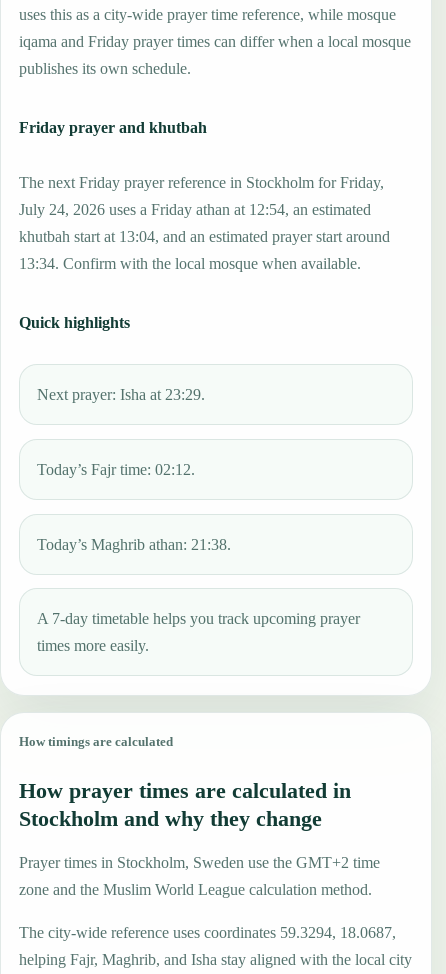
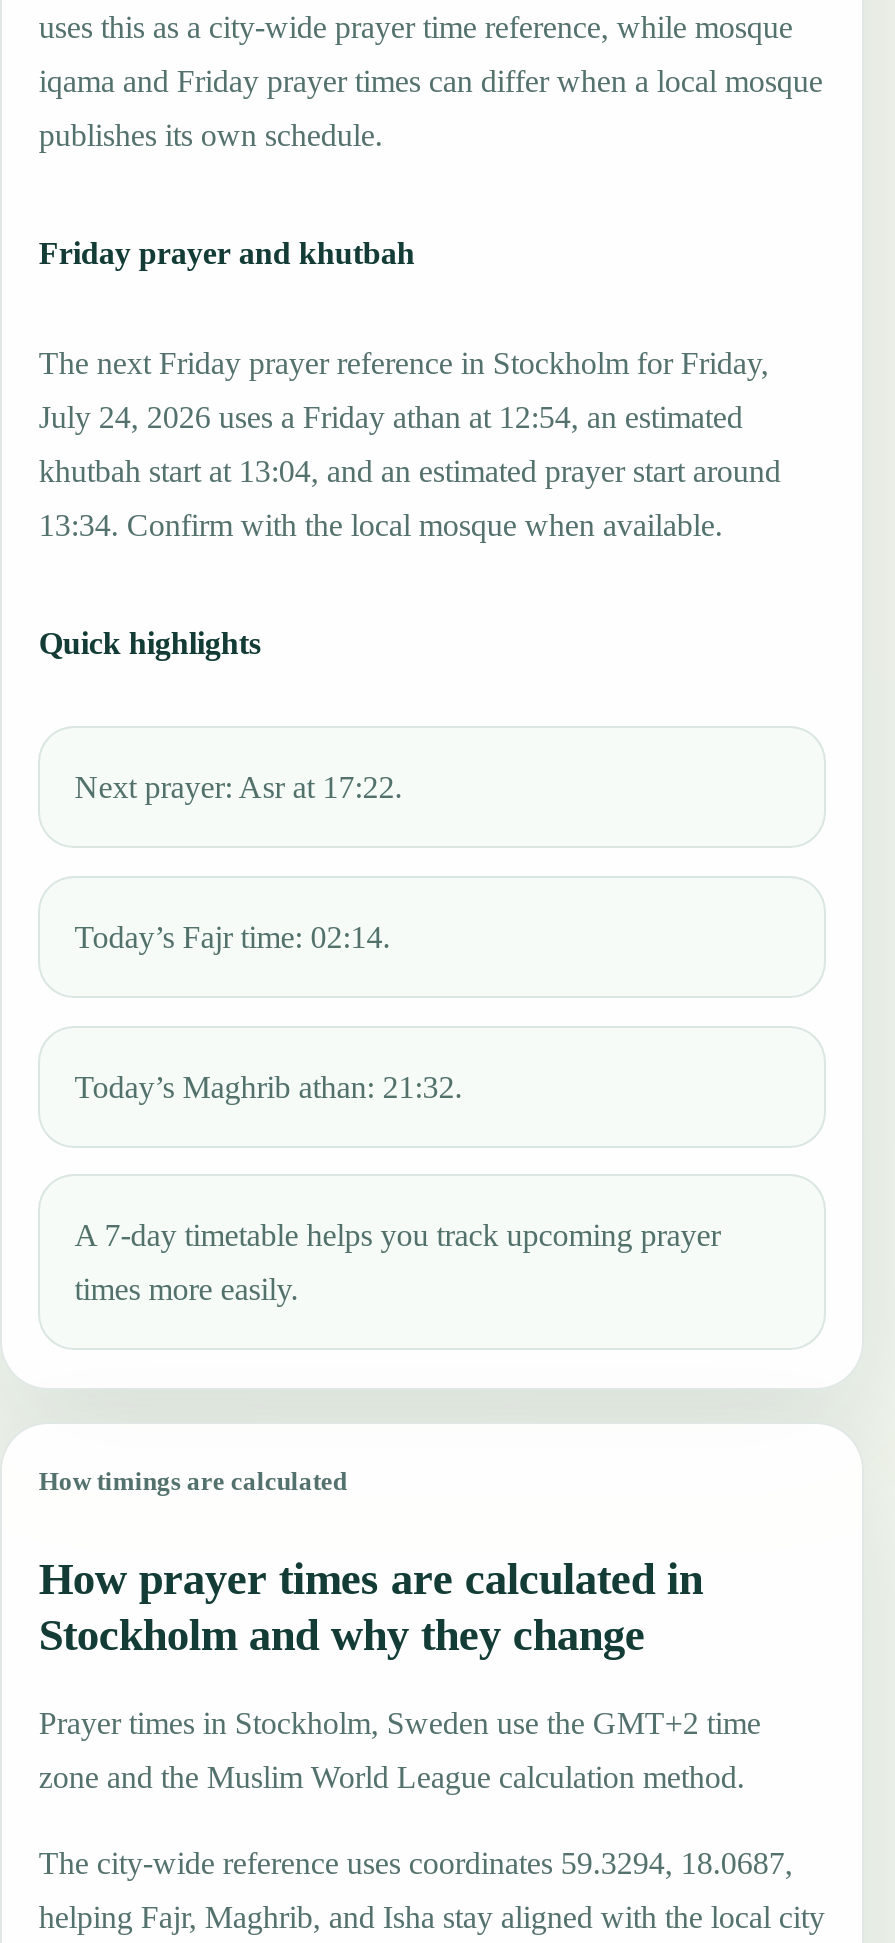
[37,386,205,403] Next prayer: Isha at 23:29. -> [74,771,402,805] Next prayer: Asr at 17:22.
[37,461,195,478] Today’s Fajr time: 02:12. -> [74,920,390,954] Today’s Fajr time: 02:14.
[37,536,231,553] Today’s Maghrib athan: 21:38. -> [74,1069,462,1103] Today’s Maghrib athan: 21:32.

